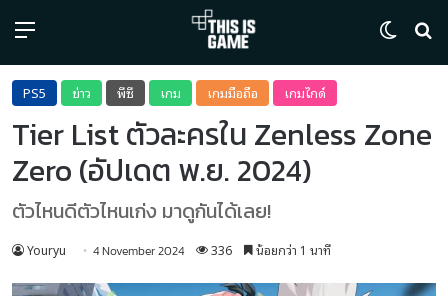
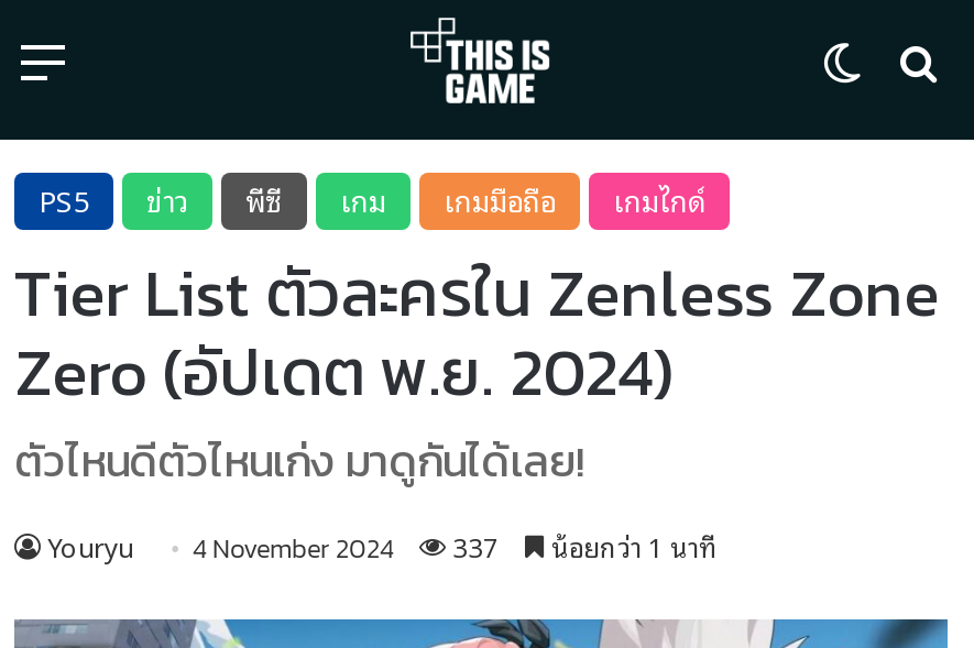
[27,240,331,260] Youryu 4 November 2024 336 น้อยกว่า 1 นาที -> [47,524,716,568] Youryu 4 November 2024 337 น้อยกว่า 1 นาที

